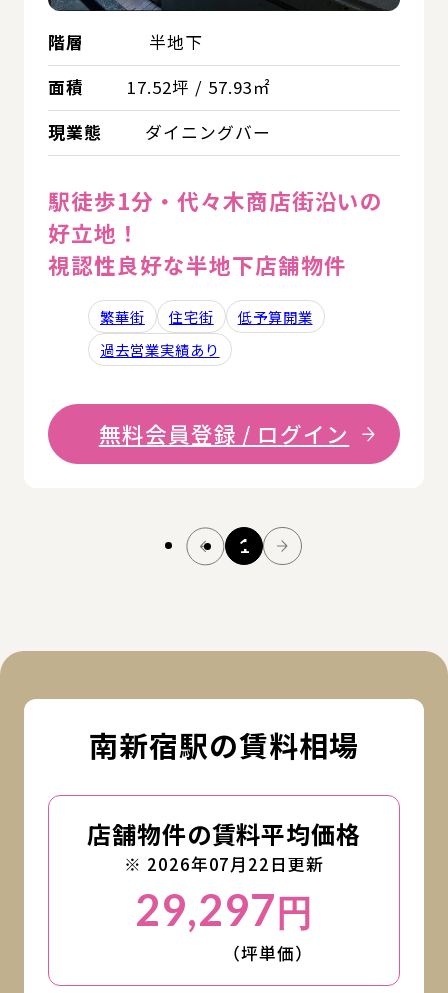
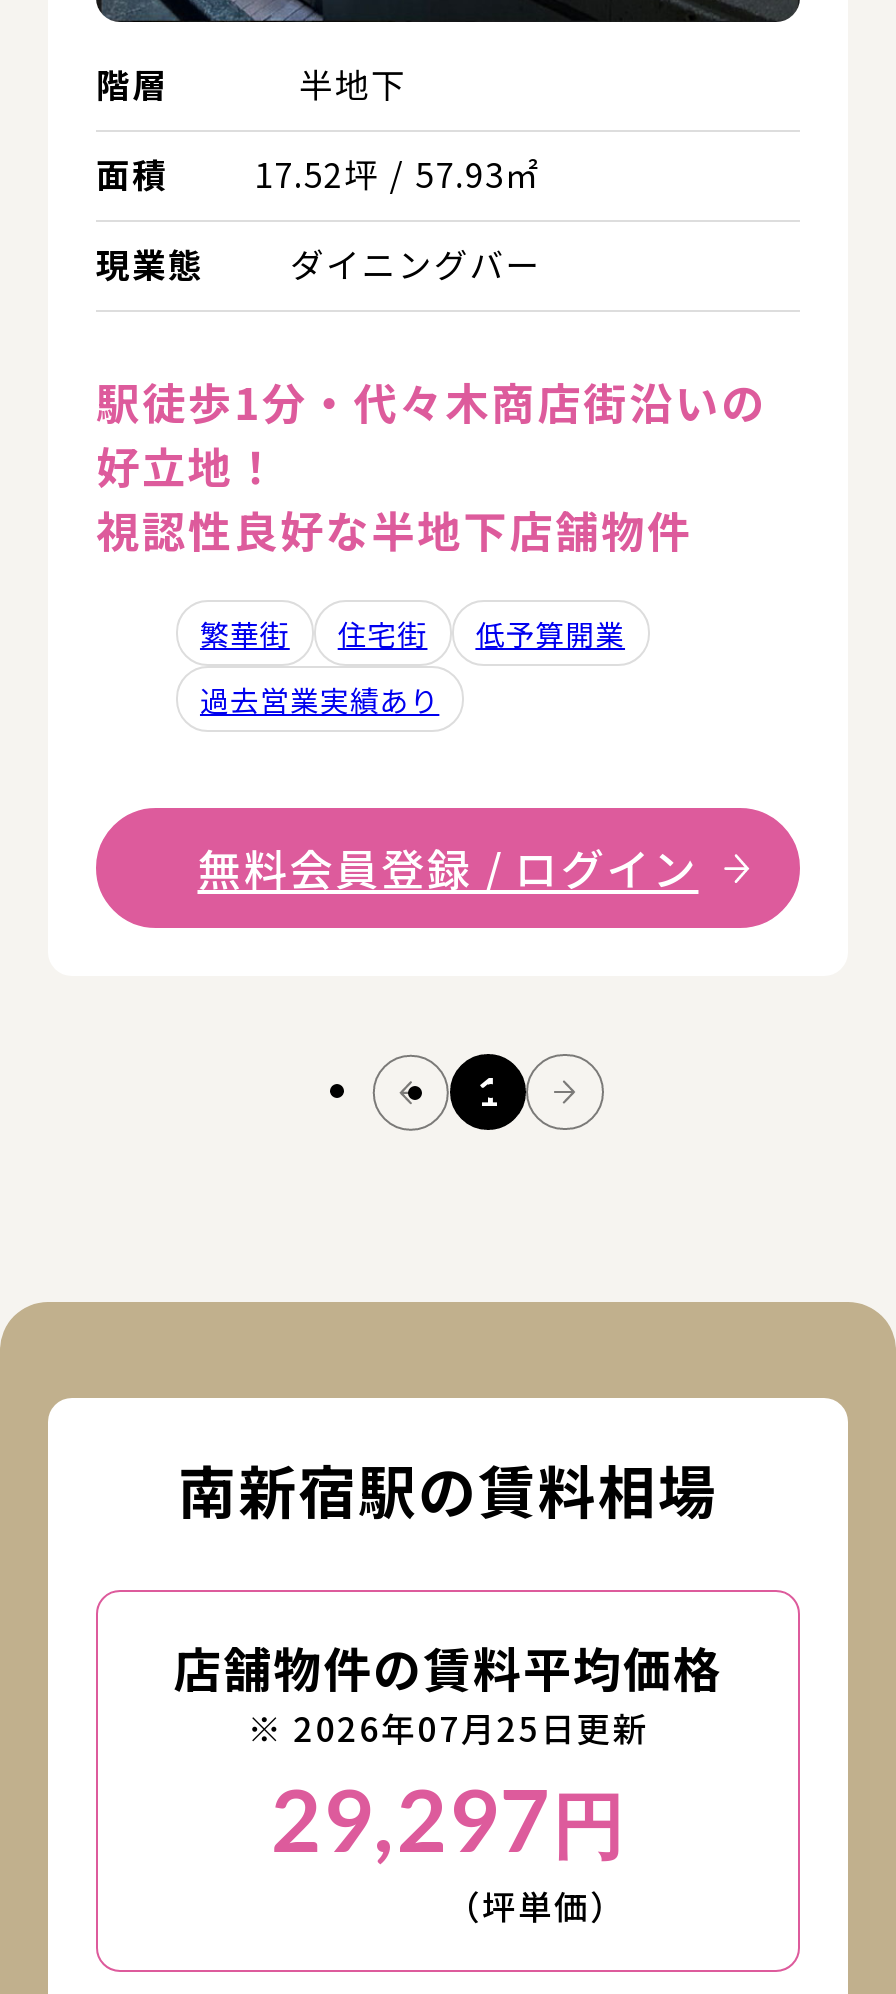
[124,851,324,875] ※ 2026年07月22日更新 -> [248,1703,648,1751] ※ 2026年07月25日更新

